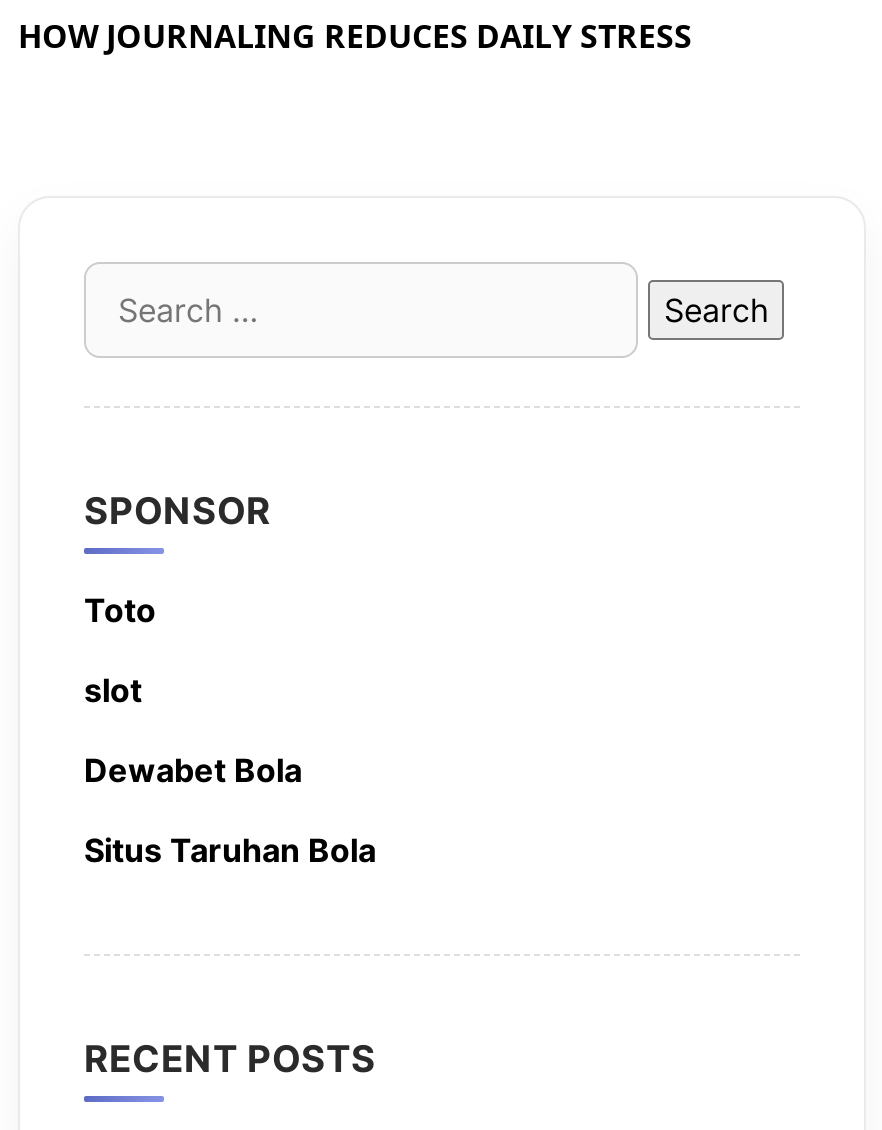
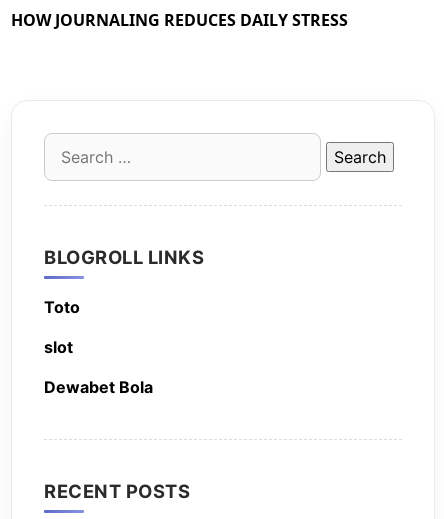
[84,488,271,532] SPONSOR -> [44,246,204,268] BLOGROLL LINKS
[84,830,376,870] Situs Taruhan Bola -> none

